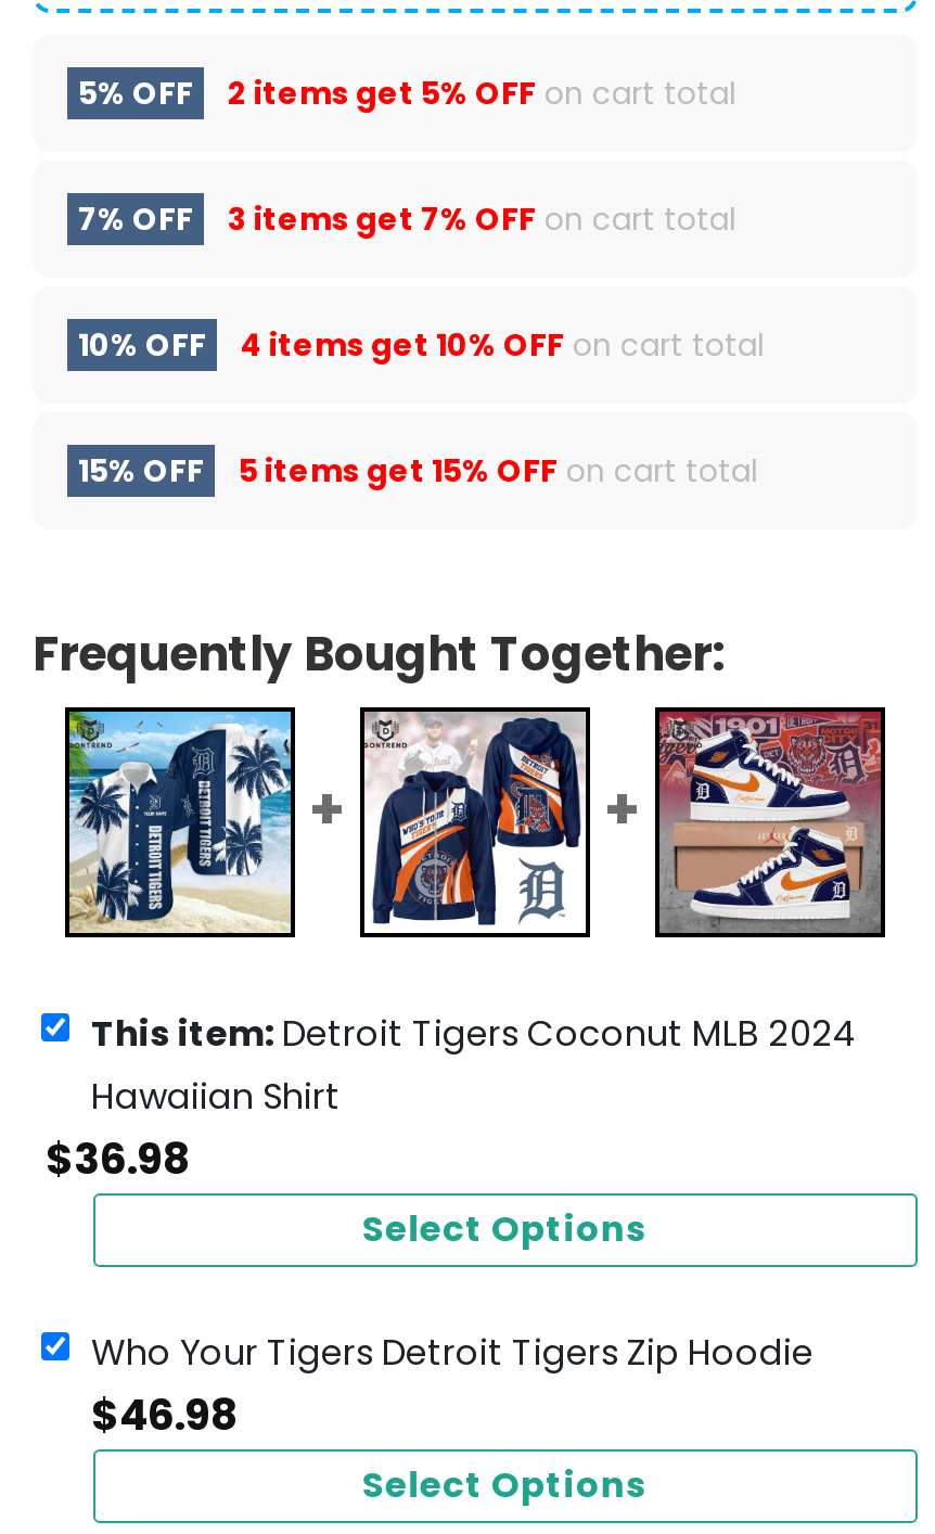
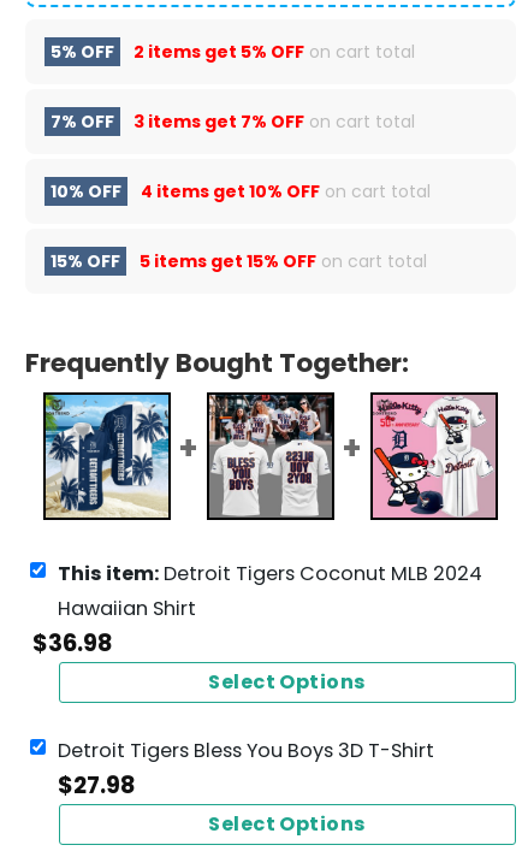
[364,712,586,933] [image] -> [208,394,333,519] [image]
[657,710,883,935] [image] -> [373,395,496,518] [image]
[91,1329,814,1446] Who Your Tigers Detroit Tigers Zip Hoodie | $46.98 -> [58,737,434,802] Detroit Tigers Bless You Boys 3D T-Shirt | $27.98

